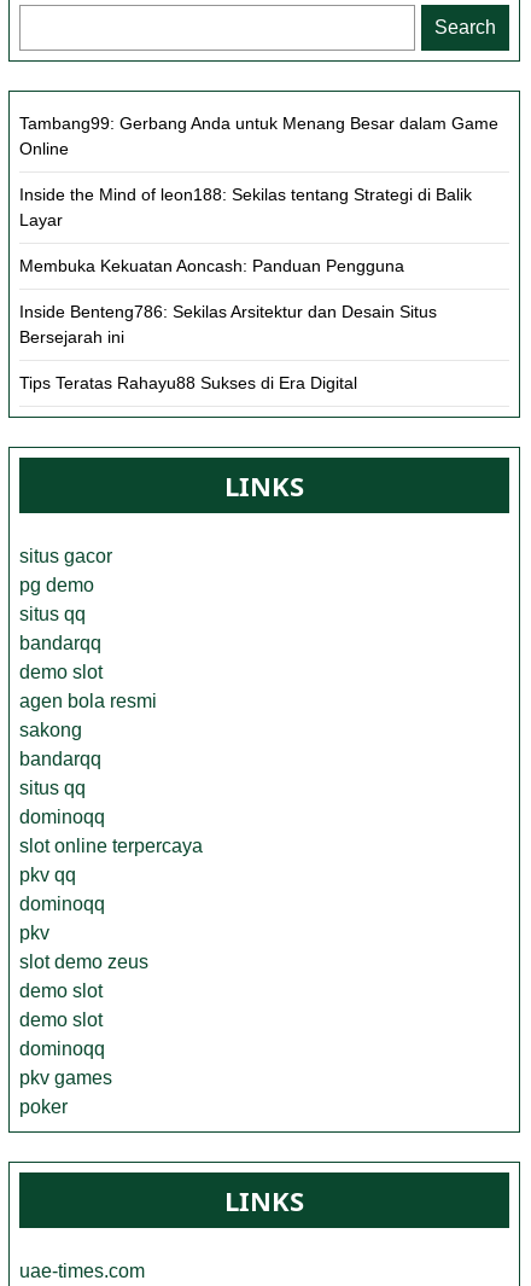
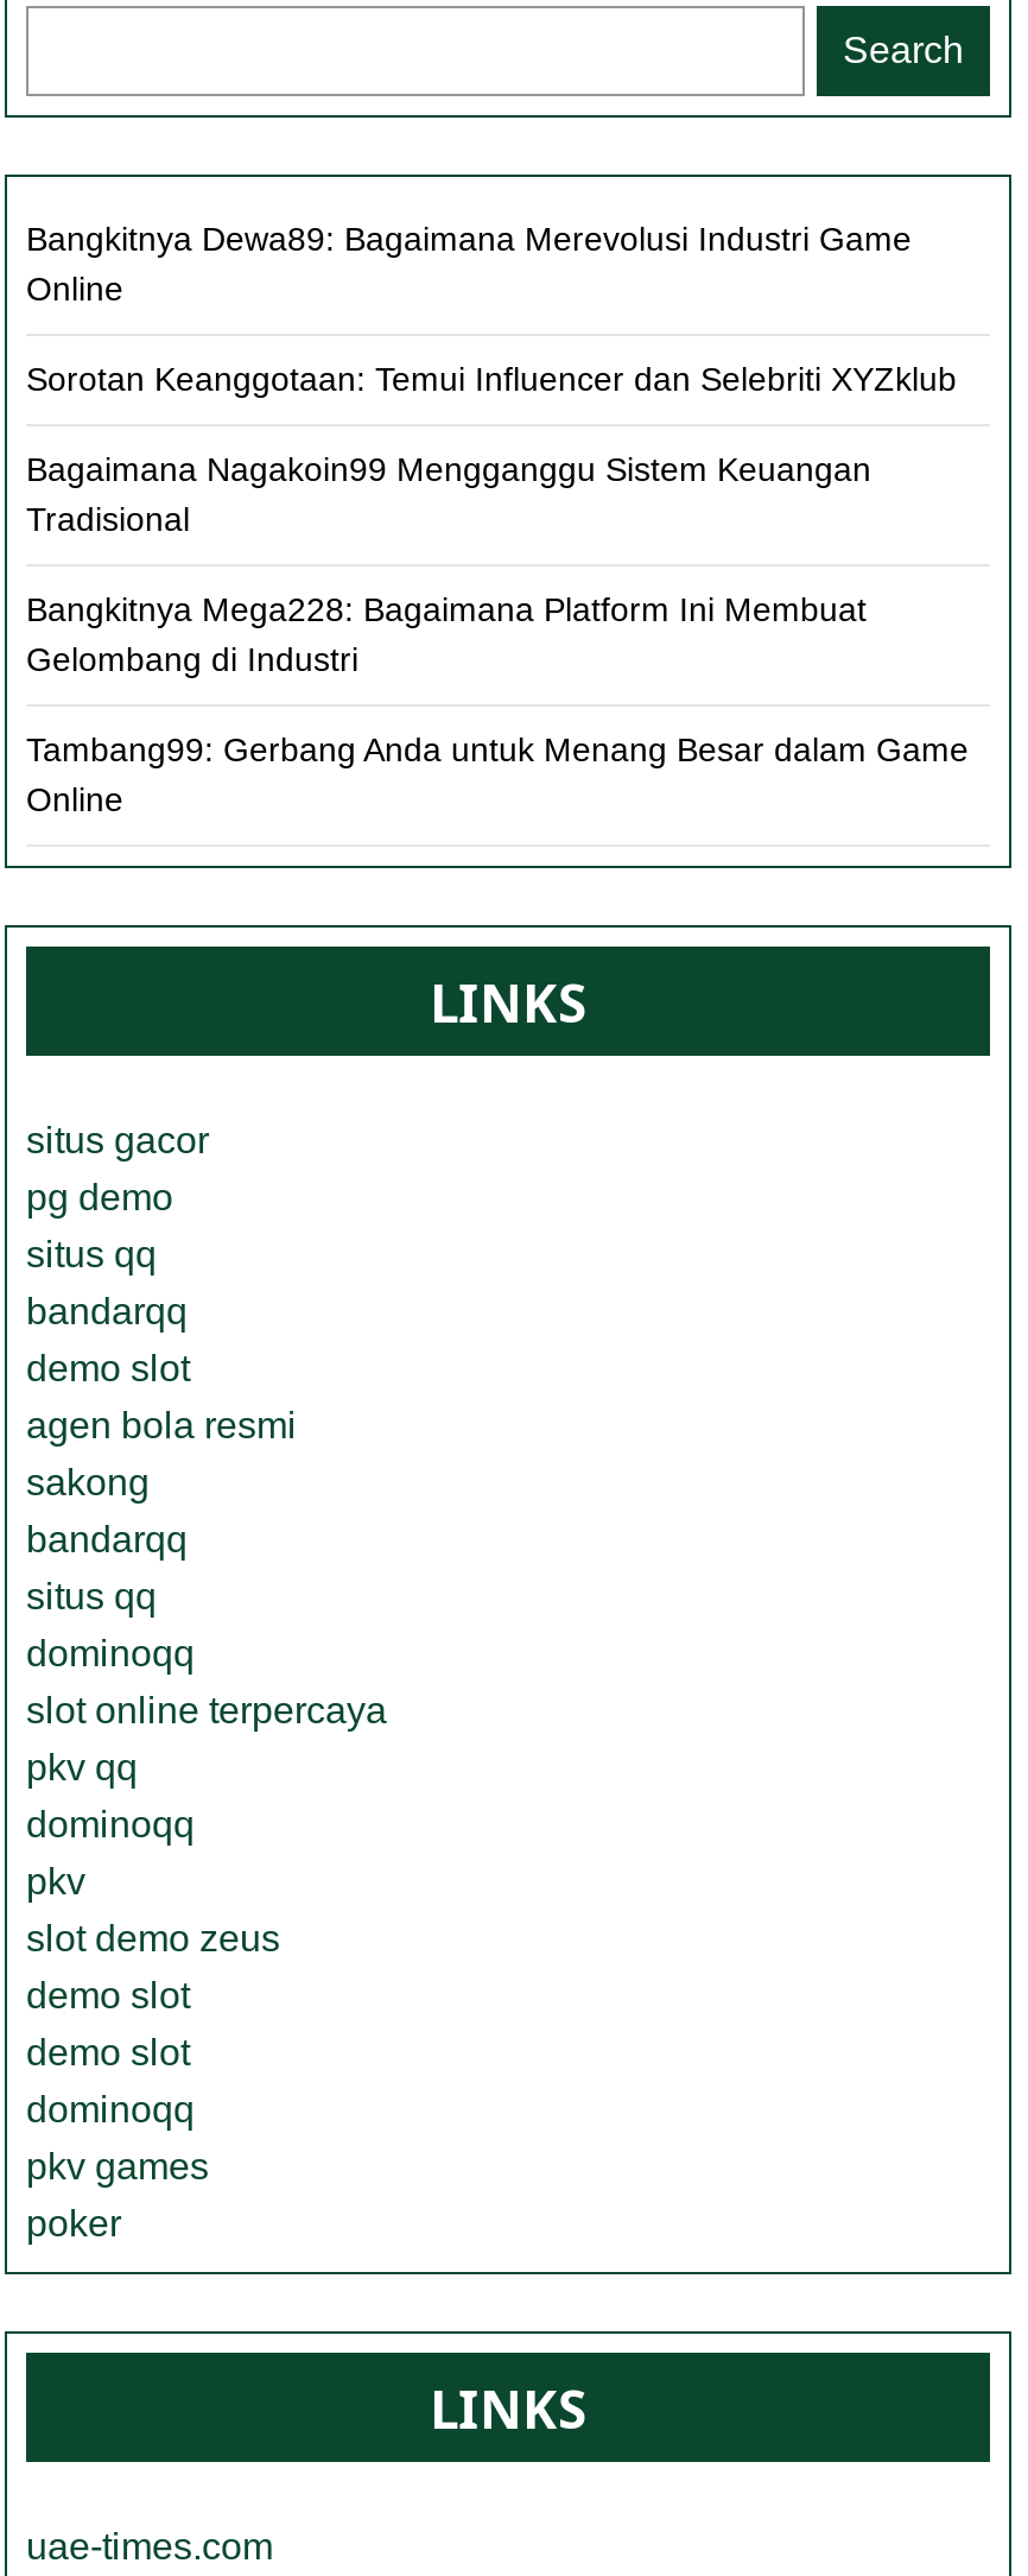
none -> [26,220,957,678] Bangkitnya Dewa89: Bagaimana Merevolusi Industri Game | Online | Sorotan Keanggotaan: Temui Influencer dan Selebriti XYZklub | Bagaimana Nagakoin99 Mengganggu Sistem Keuangan | Tradisional | Bangkitnya Mega228: Bagaimana Platform Ini Membuat | Gelombang di Industri
moved [19,114,498,158] -> [26,730,969,818]: Tambang99: Gerbang Anda untuk Menang Besar dalam Game | Online
[19,185,472,392] Inside the Mind of leon188: Sekilas tentang Strategi di Balik | Layar | Membuka Kekuatan Aoncash: Panduan Pengguna | Inside Benteng786: Sekilas Arsitektur dan Desain Situs | Bersejarah ini | Tips Teratas Rahayu88 Sukses di Era Digital -> none

